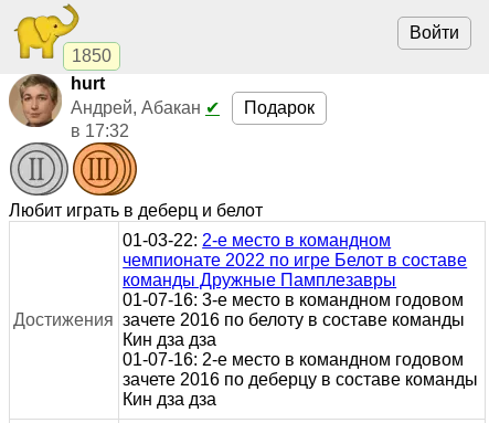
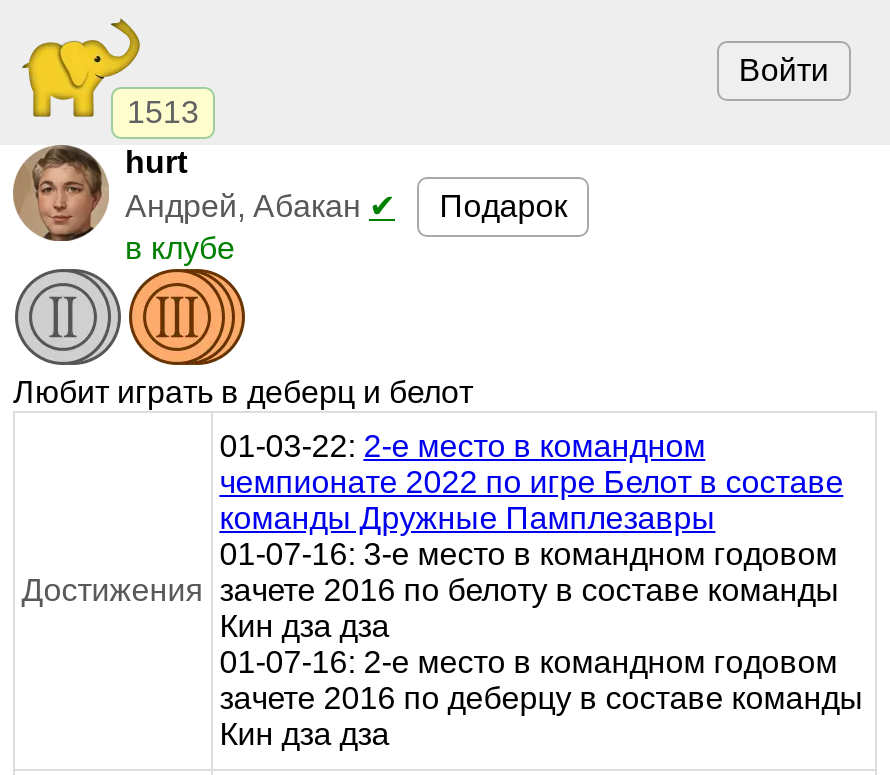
[72,46,111,65] 1850 -> [127,95,199,129] 1513
[71,122,129,141] в 17:32 -> [125,232,235,266] в клубе

